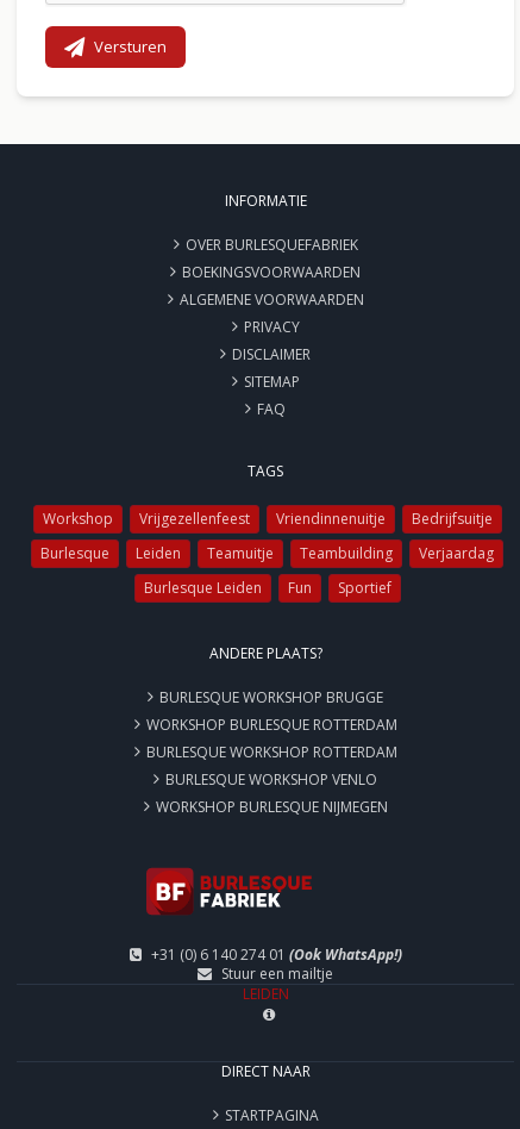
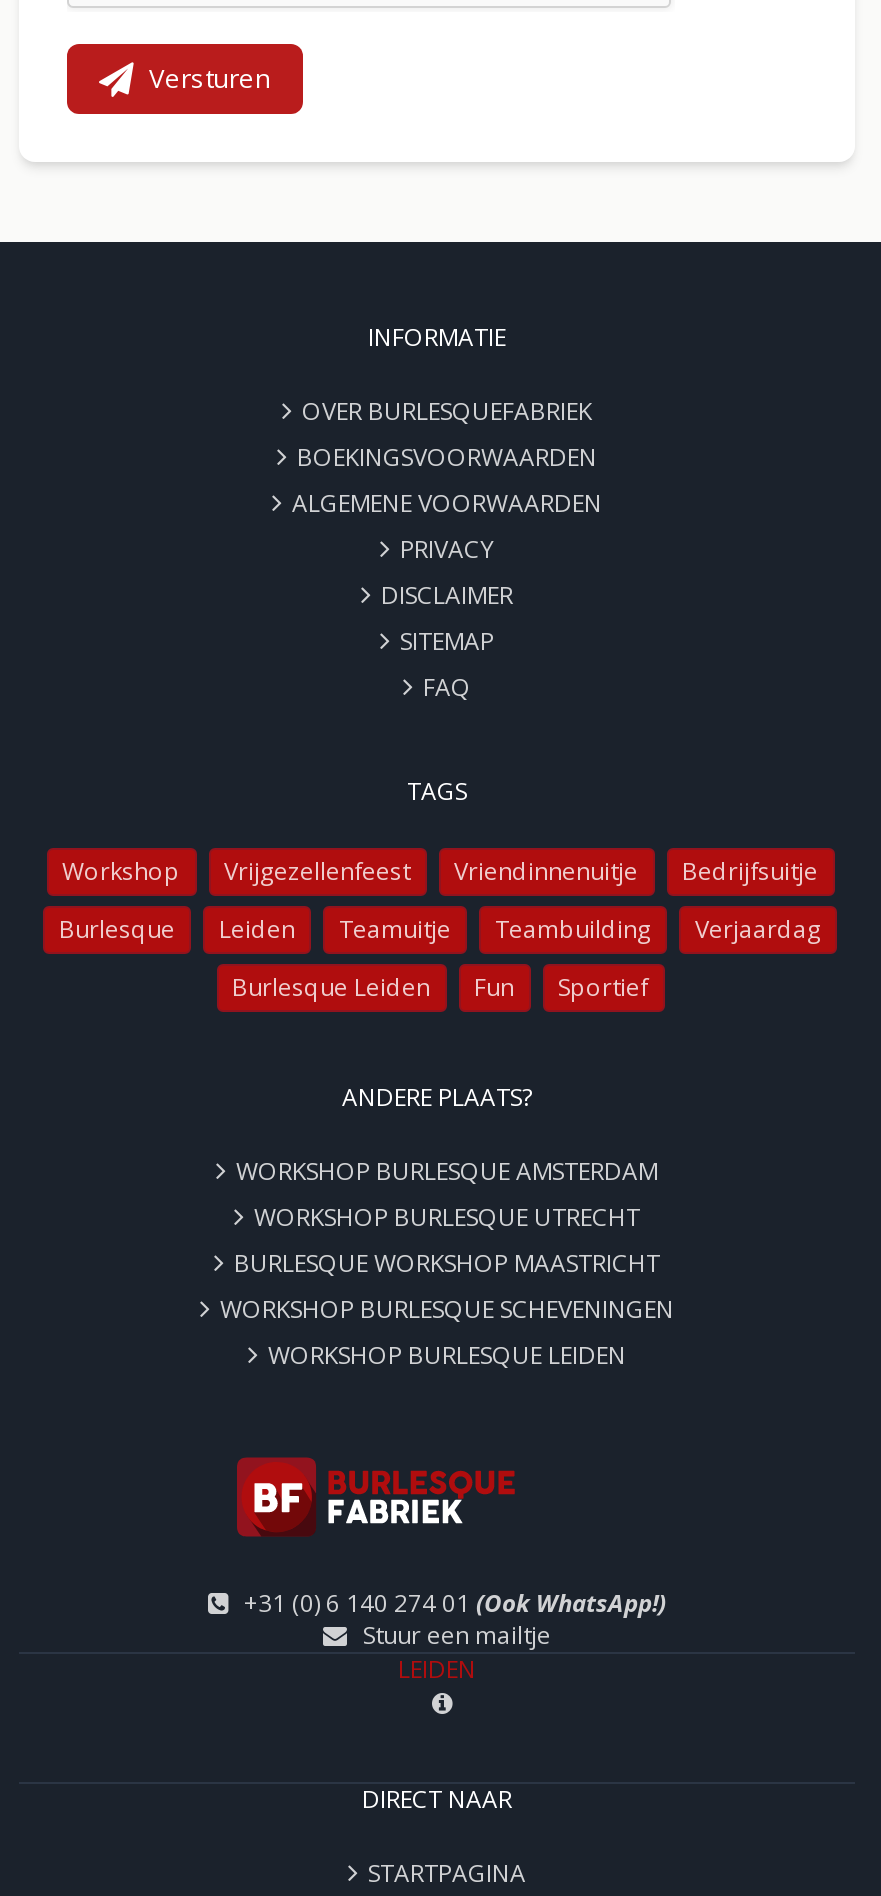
[146,687,397,817] BURLESQUE WORKSHOP BRUGGE | WORKSHOP BURLESQUE ROTTERDAM | BURLESQUE WORKSHOP ROTTERDAM | BURLESQUE WORKSHOP VENLO | WORKSHOP BURLESQUE NIJMEGEN -> [220,1154,674,1372] WORKSHOP BURLESQUE AMSTERDAM | WORKSHOP BURLESQUE UTRECHT | BURLESQUE WORKSHOP MAASTRICHT | WORKSHOP BURLESQUE SCHEVENINGEN | WORKSHOP BURLESQUE LEIDEN

